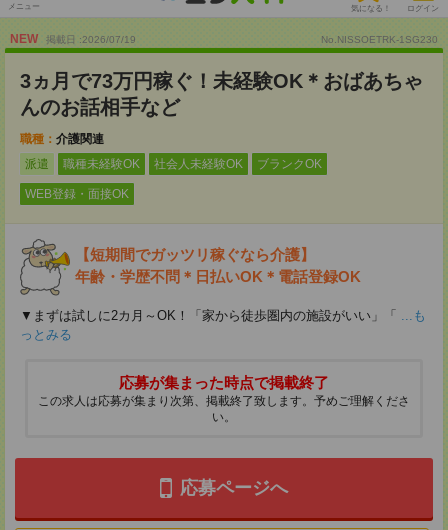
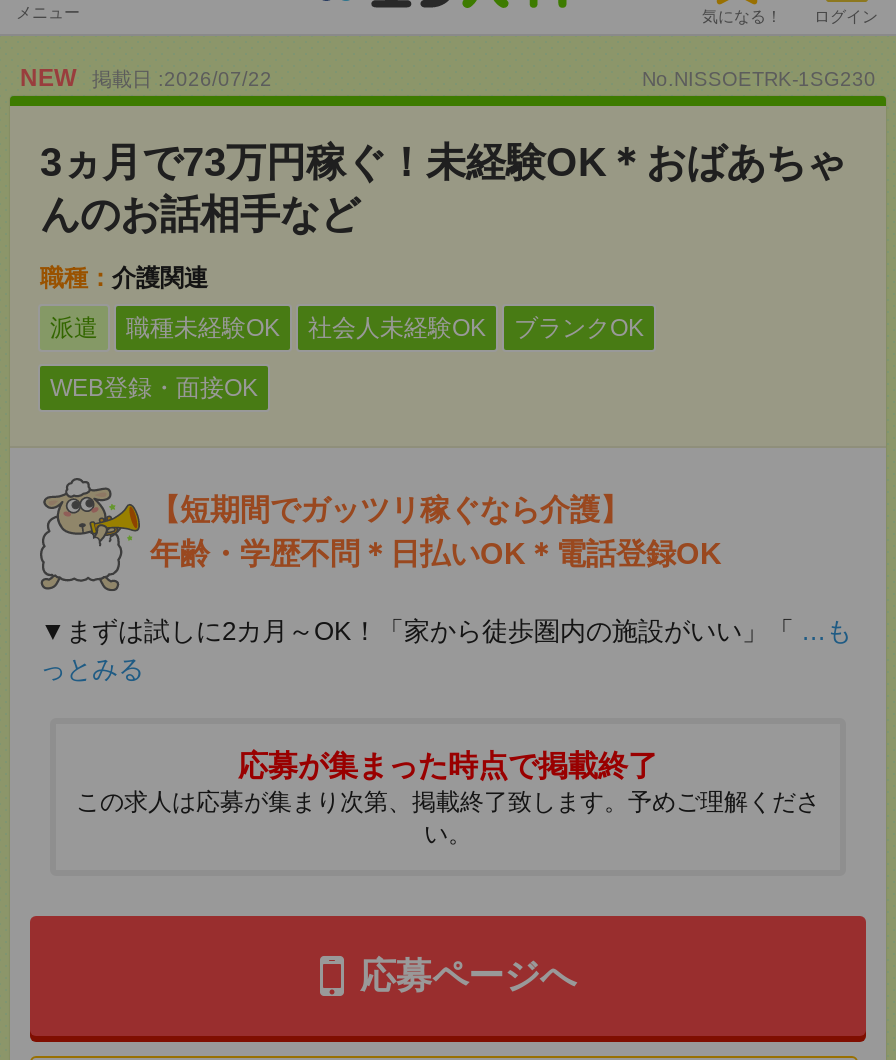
[10,32,136,46] NEW 掲載日 :2026/07/19 -> [20,64,272,92] NEW 掲載日 :2026/07/22

